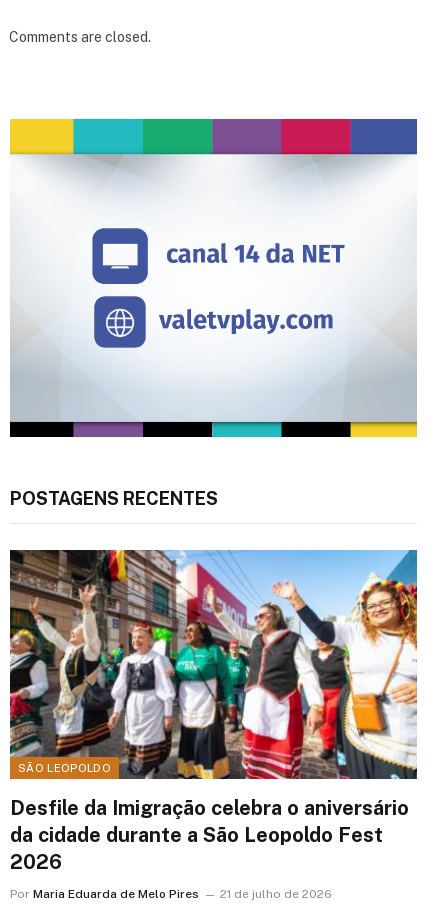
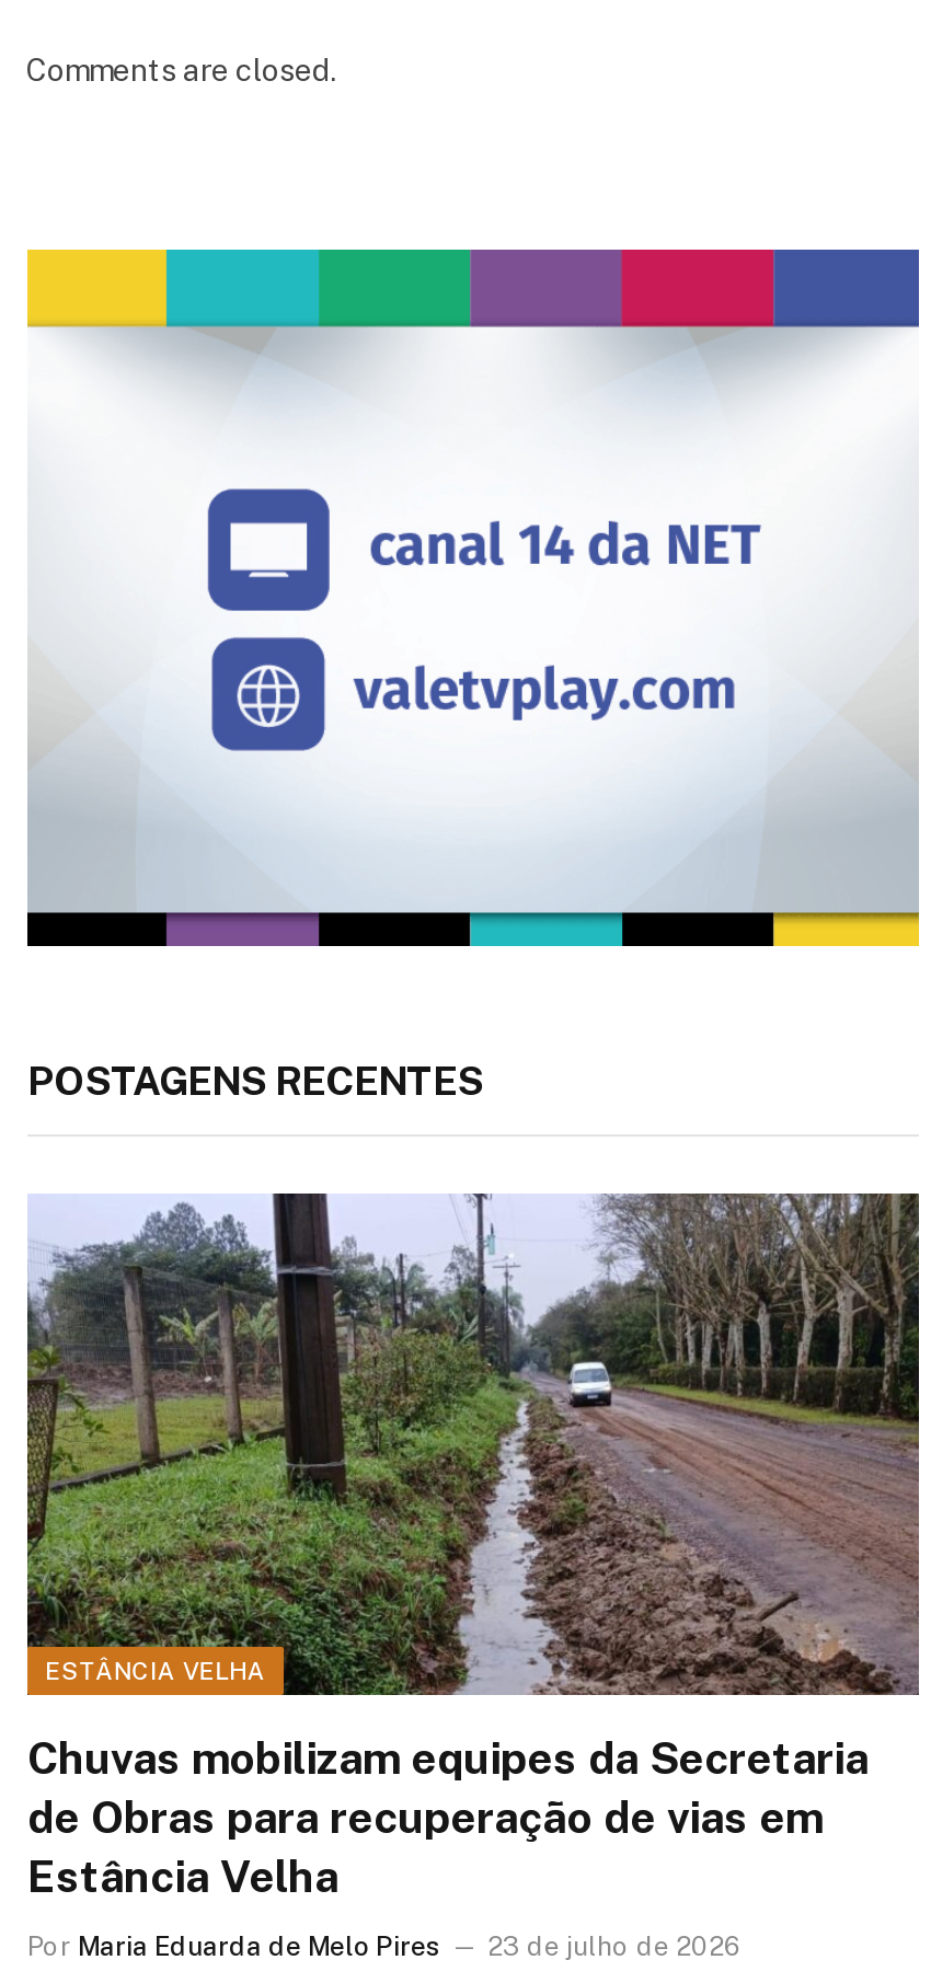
[9,549,418,780] [image] | SÃO LEOPOLDO -> [25,1191,921,1697] [image] | ESTÂNCIA VELHA
[10,796,409,874] Desfile da Imigração celebra o aniversário | da cidade durante a São Leopoldo Fest | 2026 -> [27,1732,869,1903] Chuvas mobilizam equipes da Secretaria | de Obras para recuperação de vias em | Estância Velha
[10,887,332,901] Por Maria Eduarda de Melo Pires 21 de julho de 2026 -> [27,1931,742,1962] Por Maria Eduarda de Melo Pires 23 de julho de 2026

